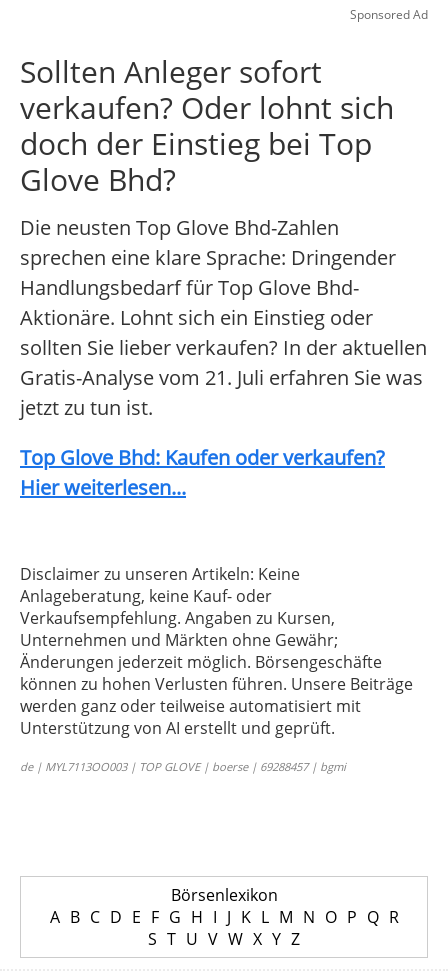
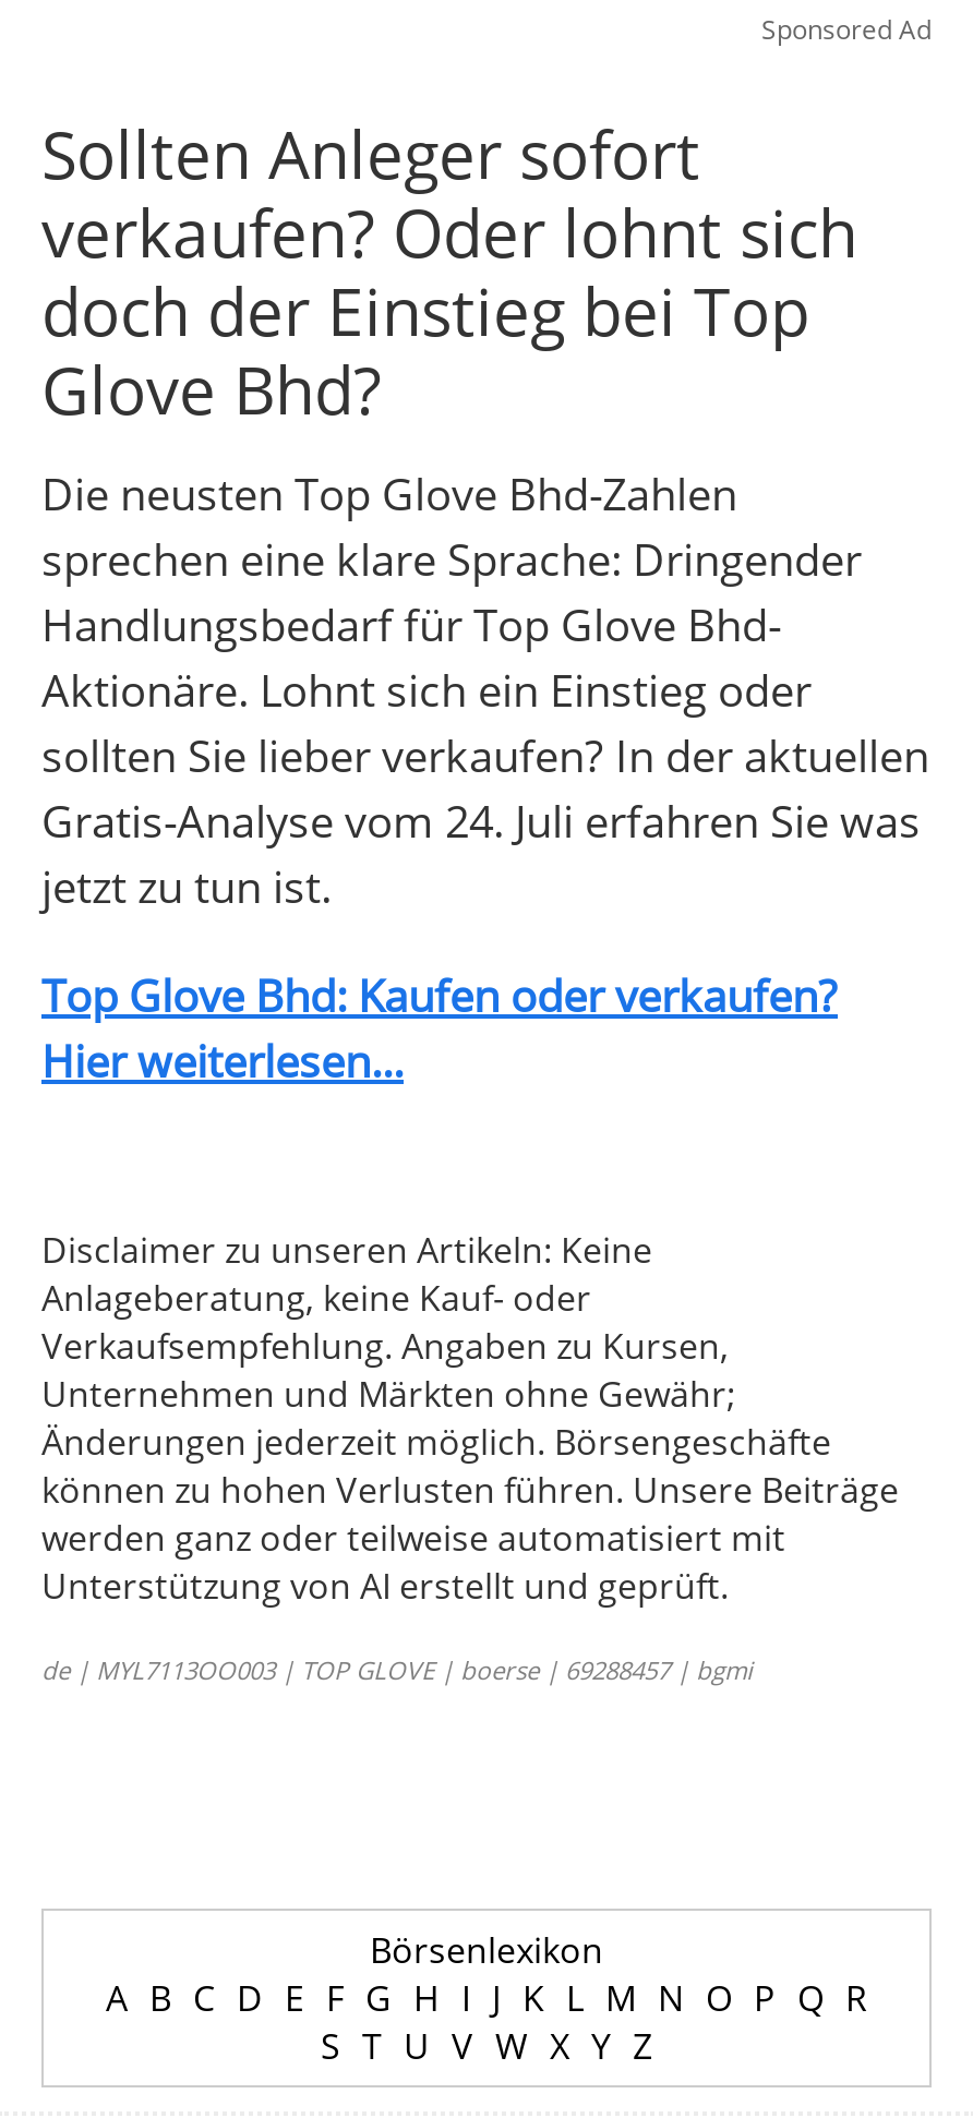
[20,364,423,391] Gratis-Analyse vom 21. Juli erfahren Sie was -> [41,792,921,851] Gratis-Analyse vom 24. Juli erfahren Sie was

